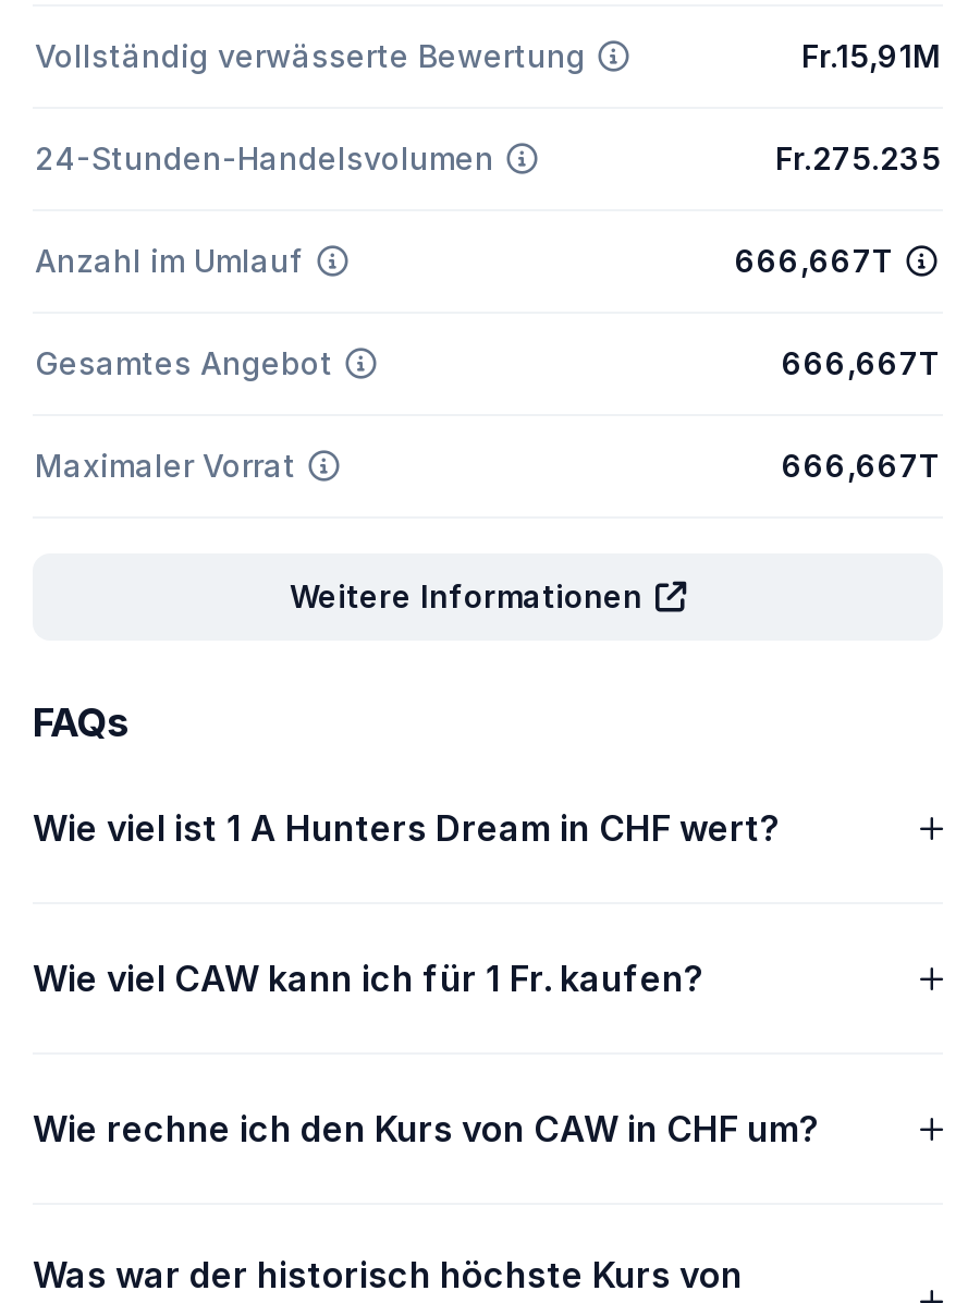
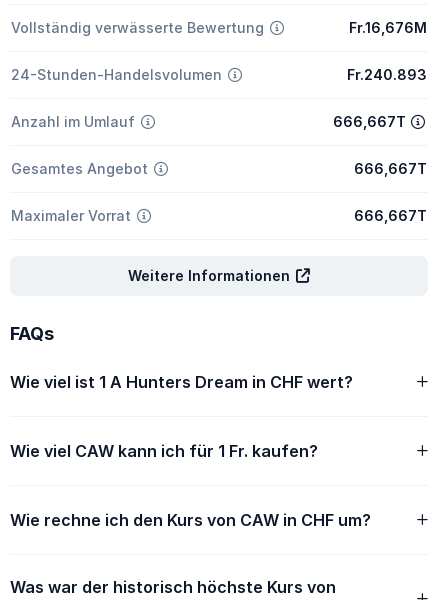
[801,37,941,74] Fr.15,91M -> [349,19,427,36] Fr.16,676M
[775,139,941,176] Fr.275.235 -> [347,66,427,83] Fr.240.893

